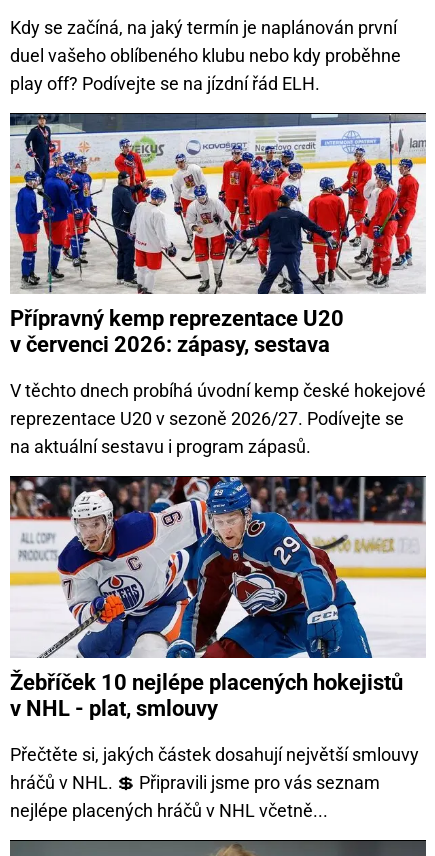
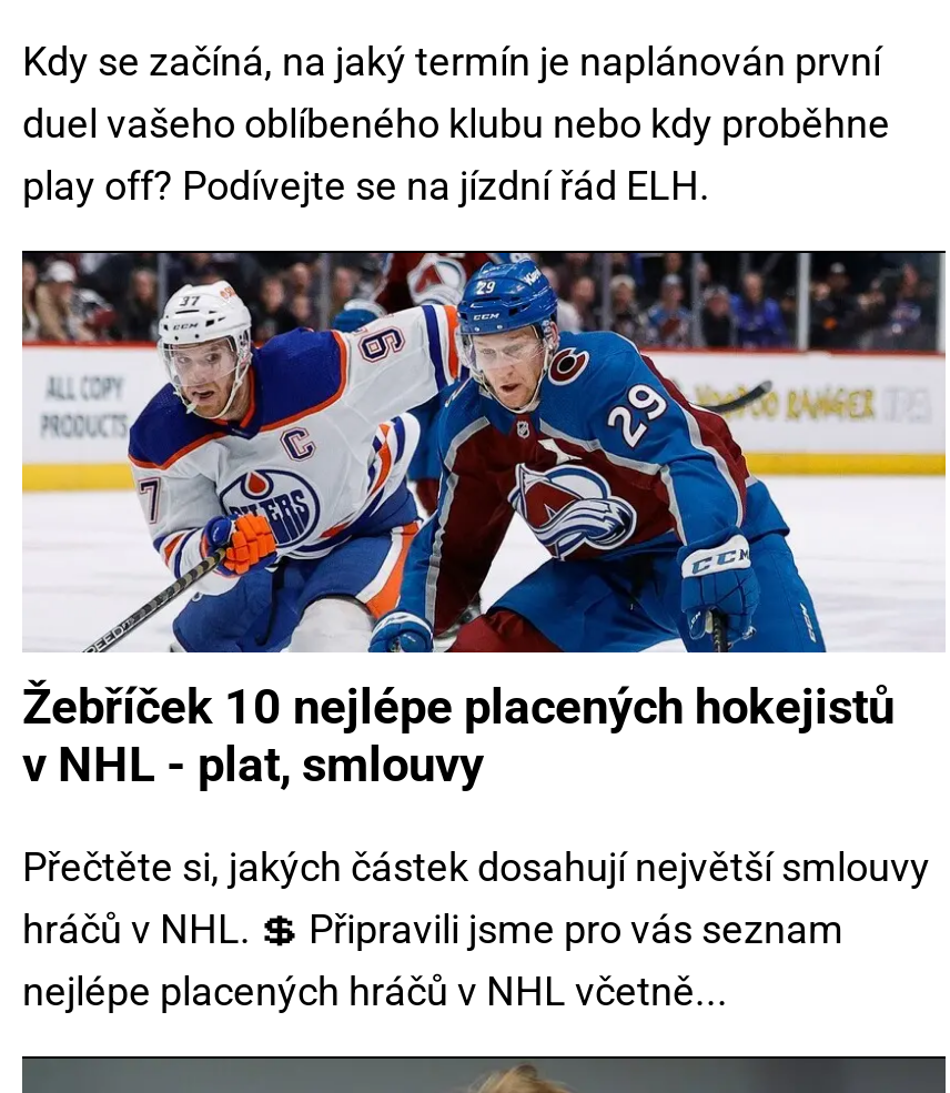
[9,112,426,457] [image] | Přípravný kemp reprezentace U20 | v červenci 2026: zápasy, sestava | V těchto dnech probíhá úvodní kemp české hokejové | reprezentace U20 v sezoně 2026/27. Podívejte se | na aktuální sestavu i program zápasů. -> none

